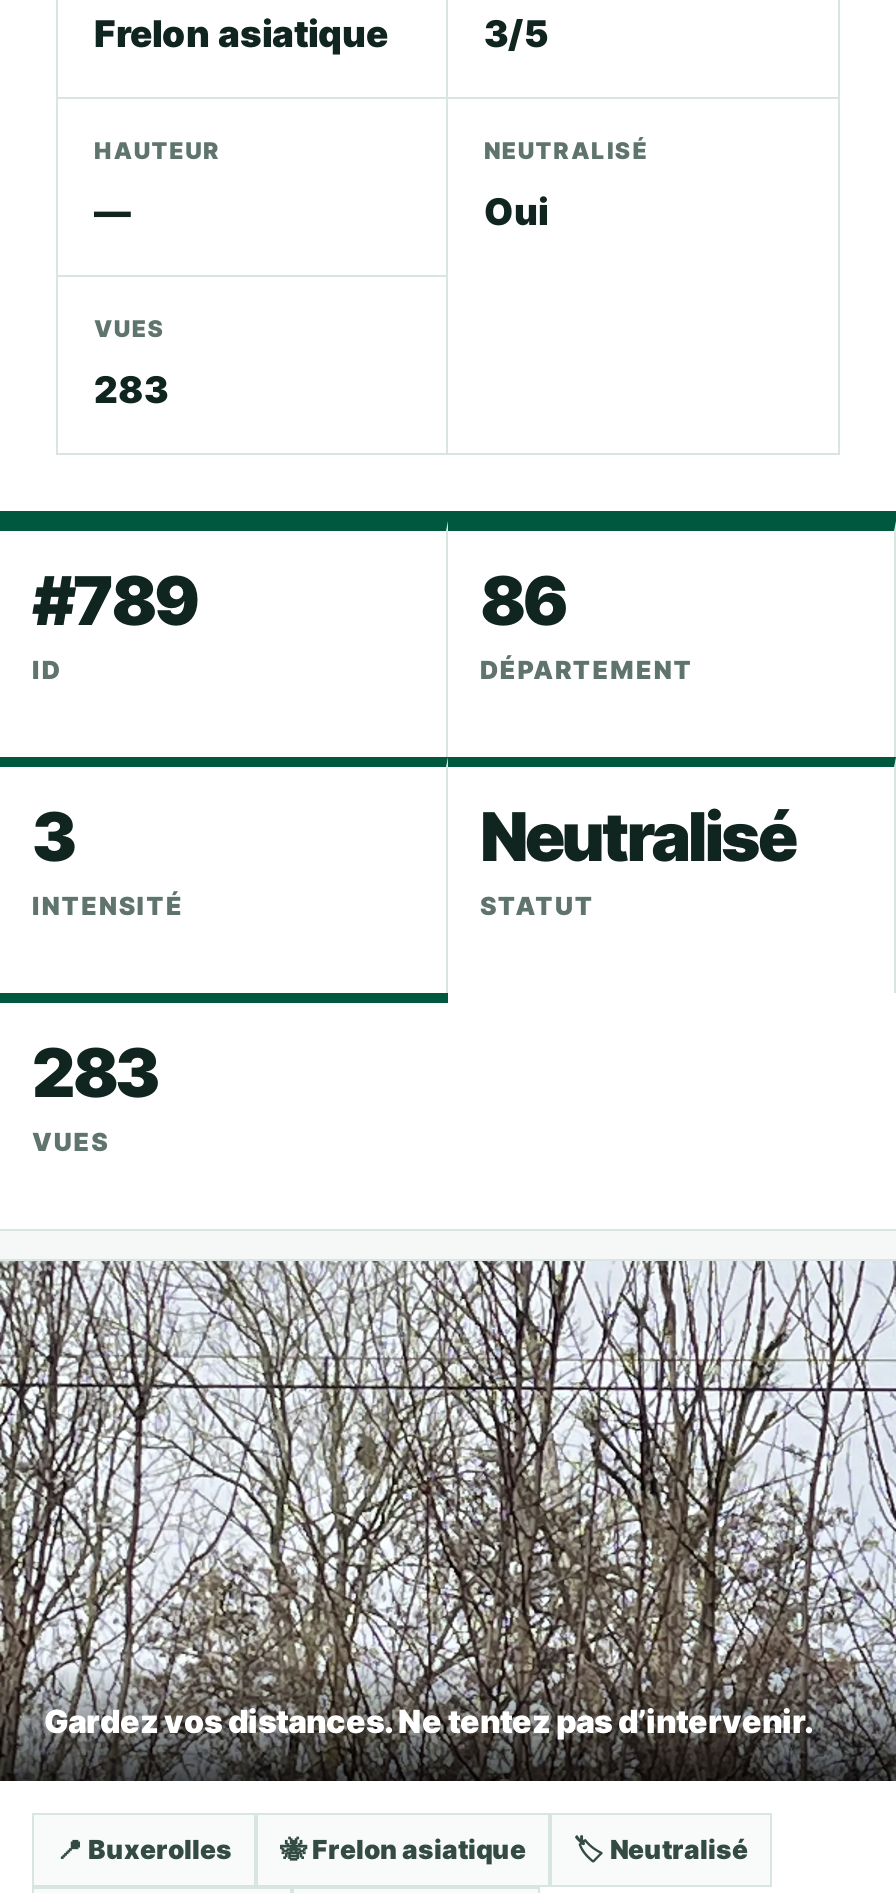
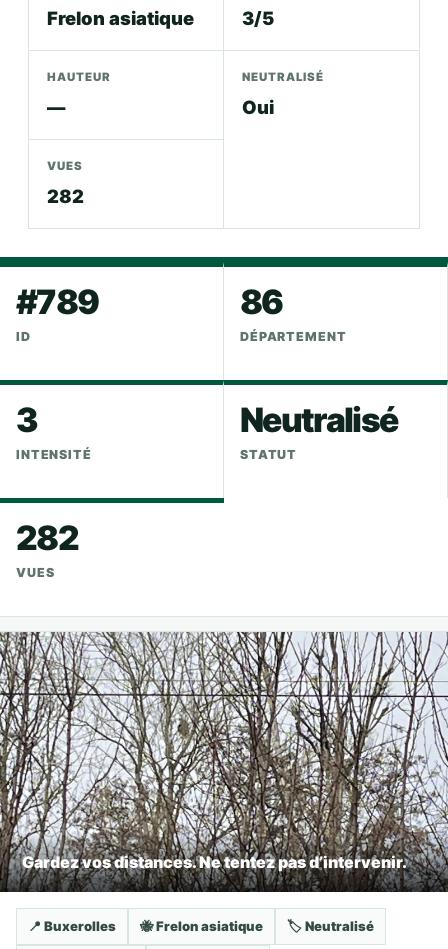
[94,367,168,411] 283 -> [47,185,84,207] 282
[32,1031,158,1113] 283 -> [16,517,78,558] 282

